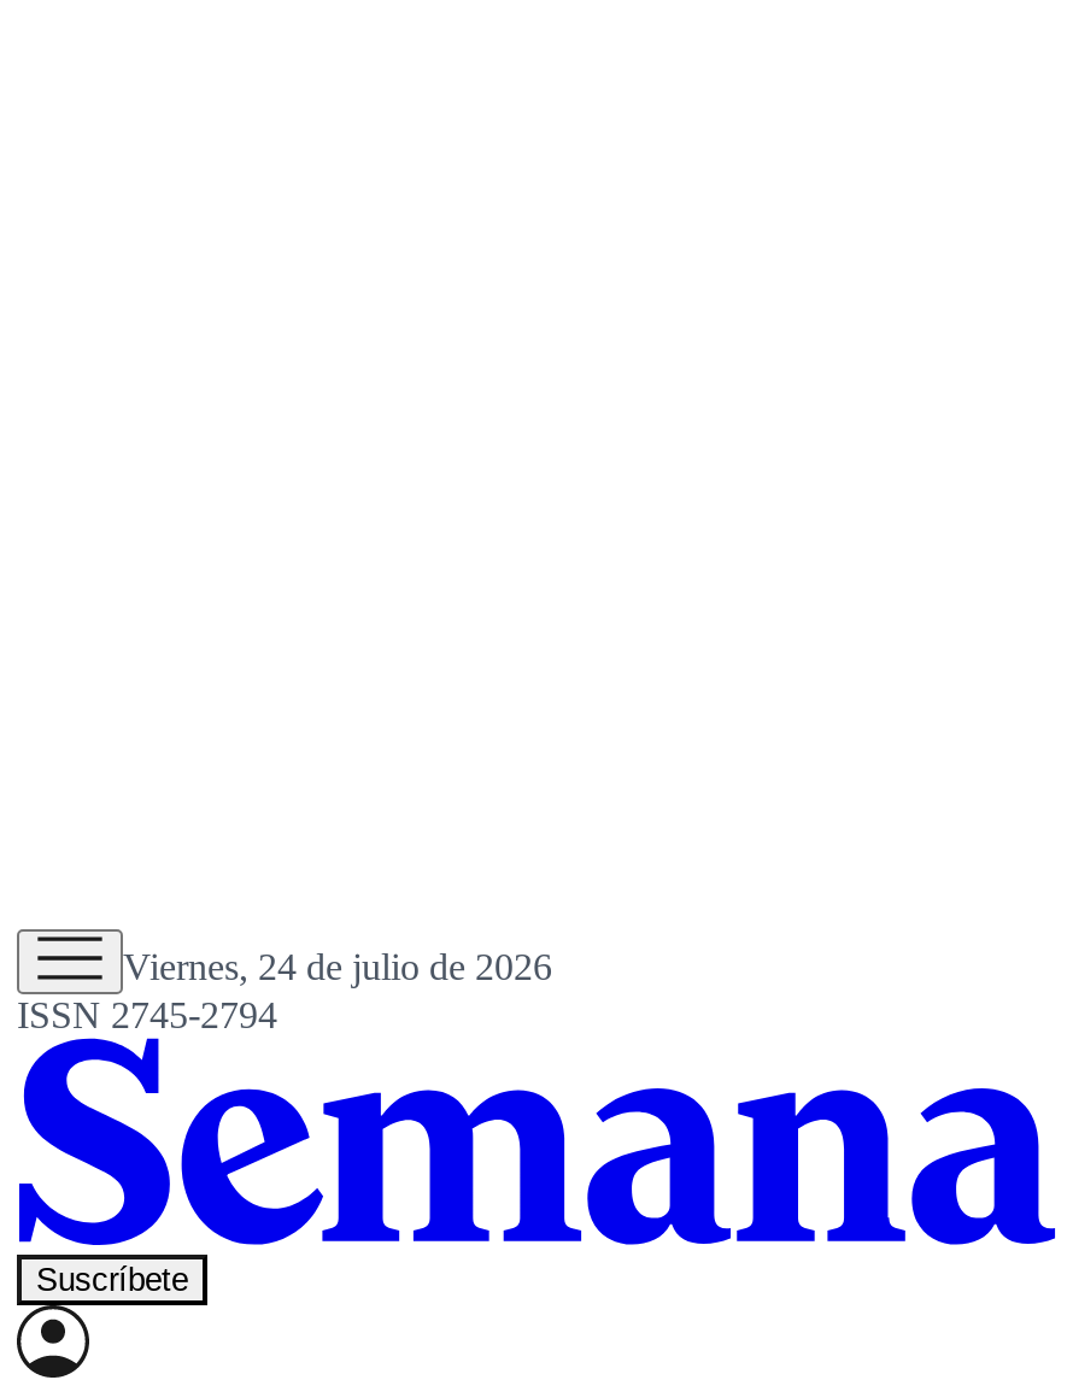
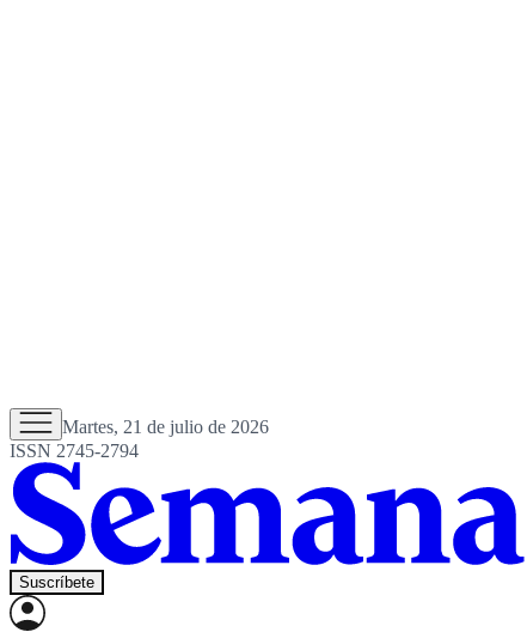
[123,946,552,987] Viernes, 24 de julio de 2026 -> [62,417,269,437] Martes, 21 de julio de 2026

